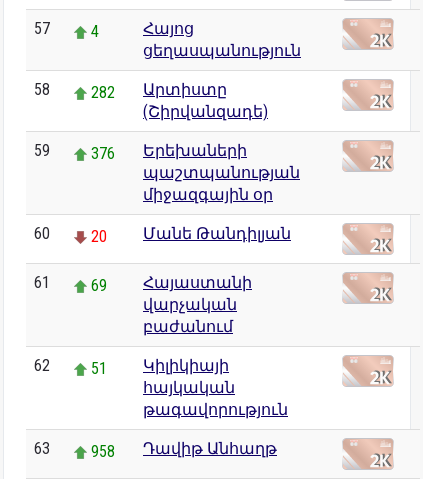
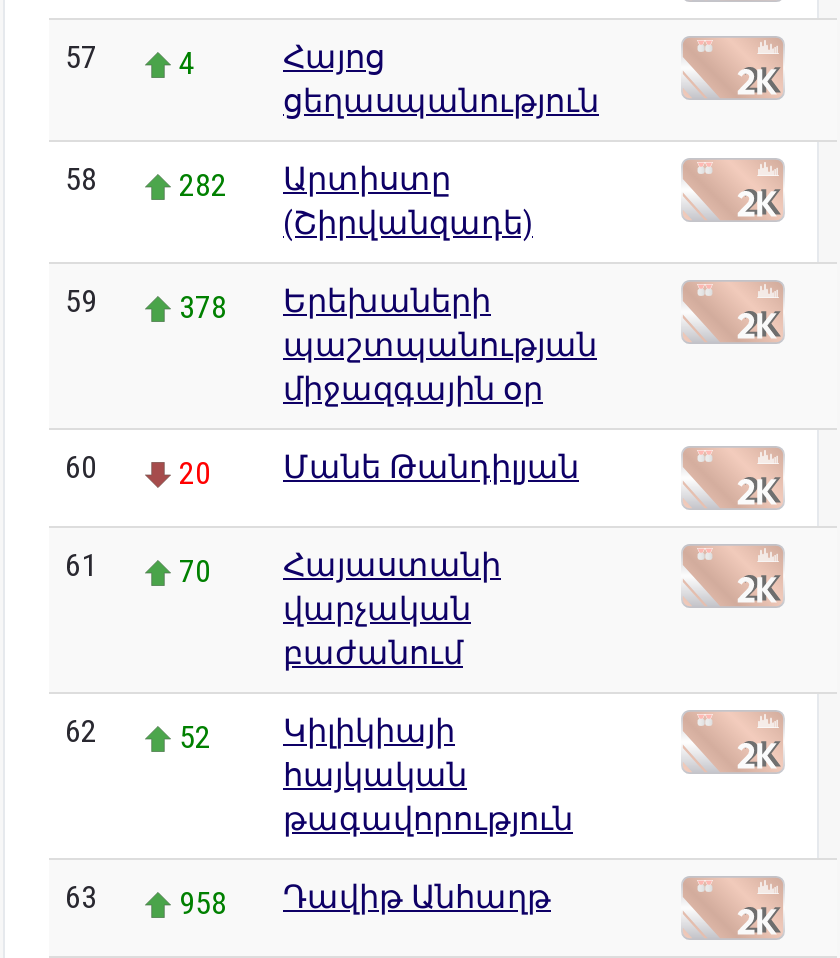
[34,141,247,163] 59 376 Երեխաների -> [65,282,491,326] 59 378 Երեխաների
[34,273,252,295] 61 69 Հայաստանի -> [65,546,501,590] 61 70 Հայաստանի
[34,356,229,378] 62 51 Կիլիկիայի -> [65,712,455,756] 62 52 Կիլիկիայի

